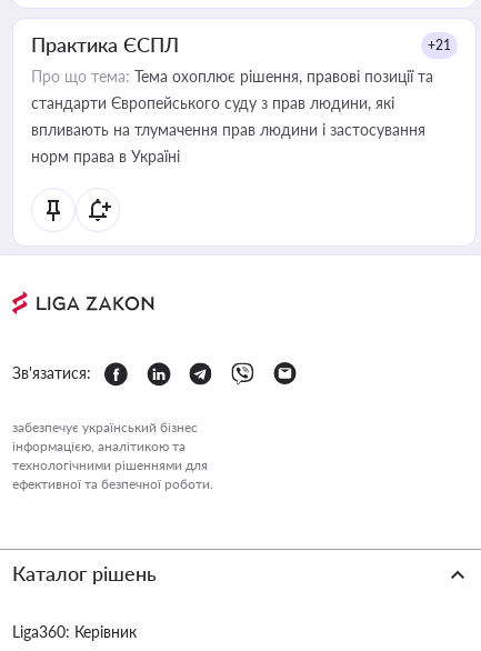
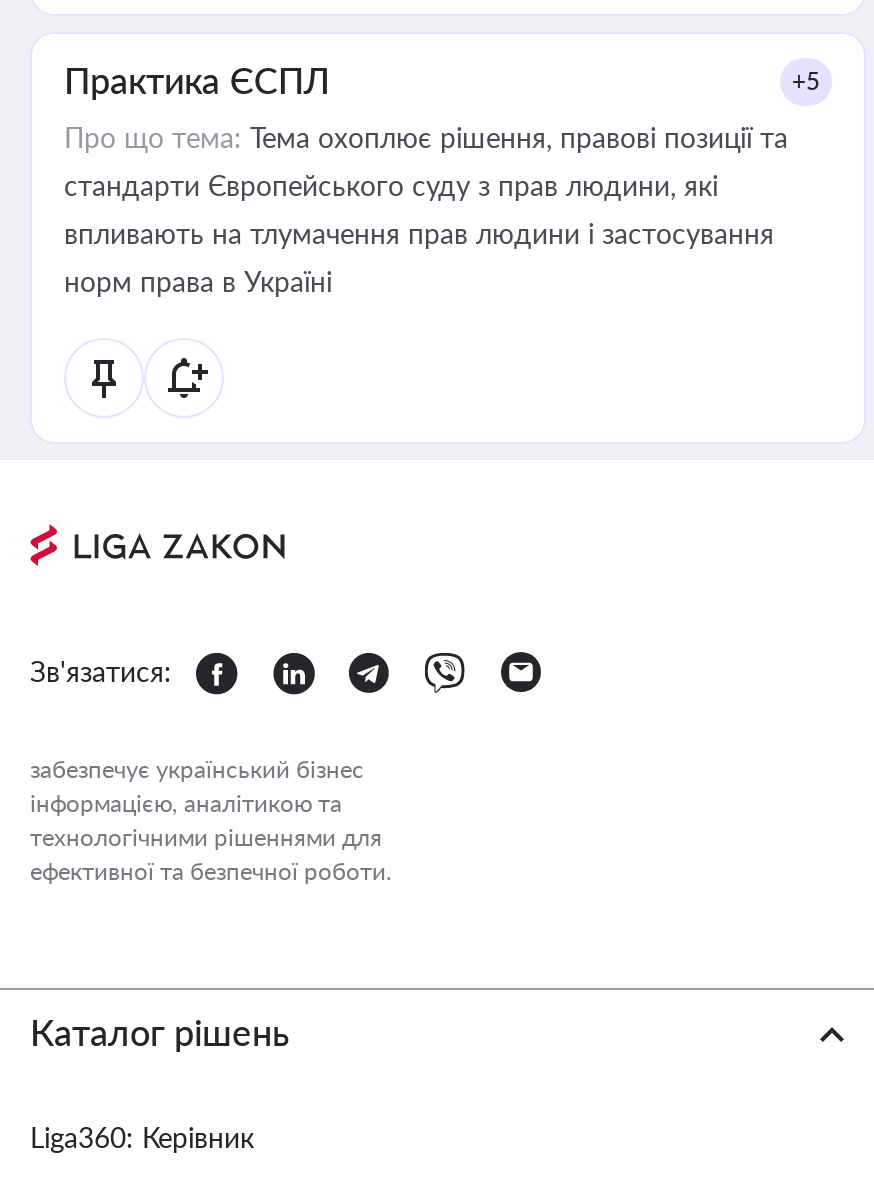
[428,37,451,53] +21 -> [792,66,820,96] +5

